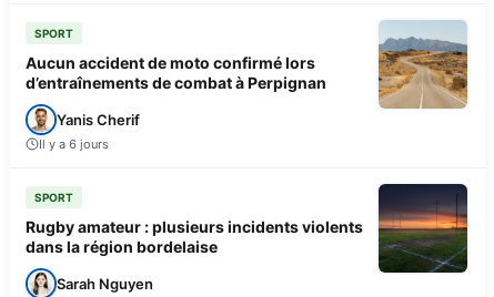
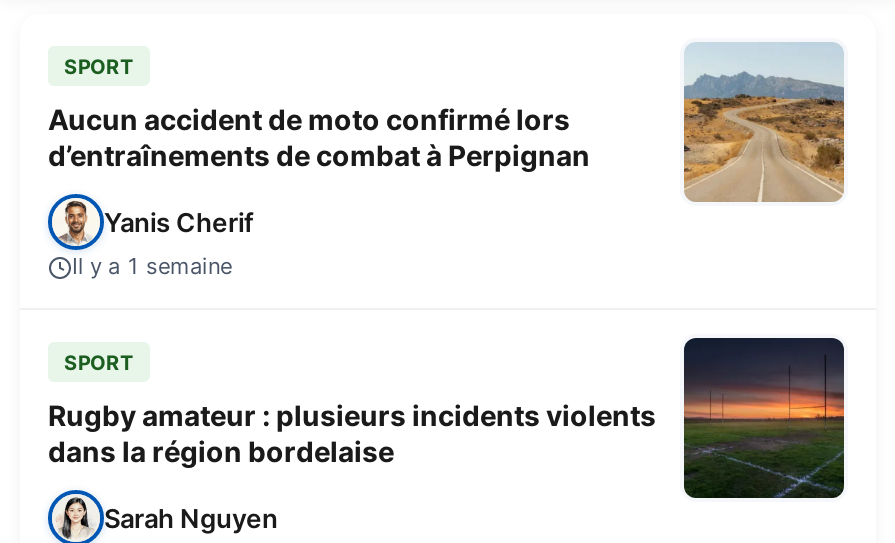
[39,136,109,151] Il y a 6 jours -> [72,252,232,280] Il y a 1 semaine

